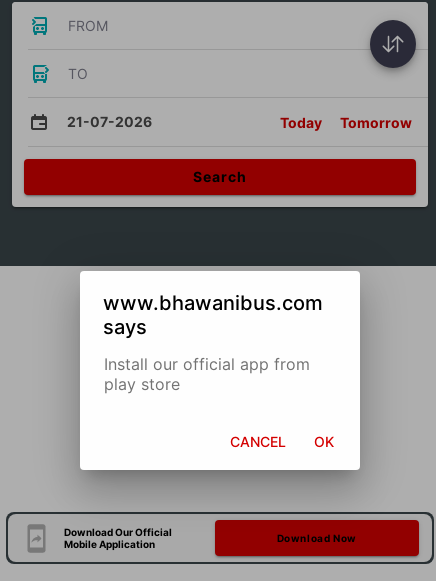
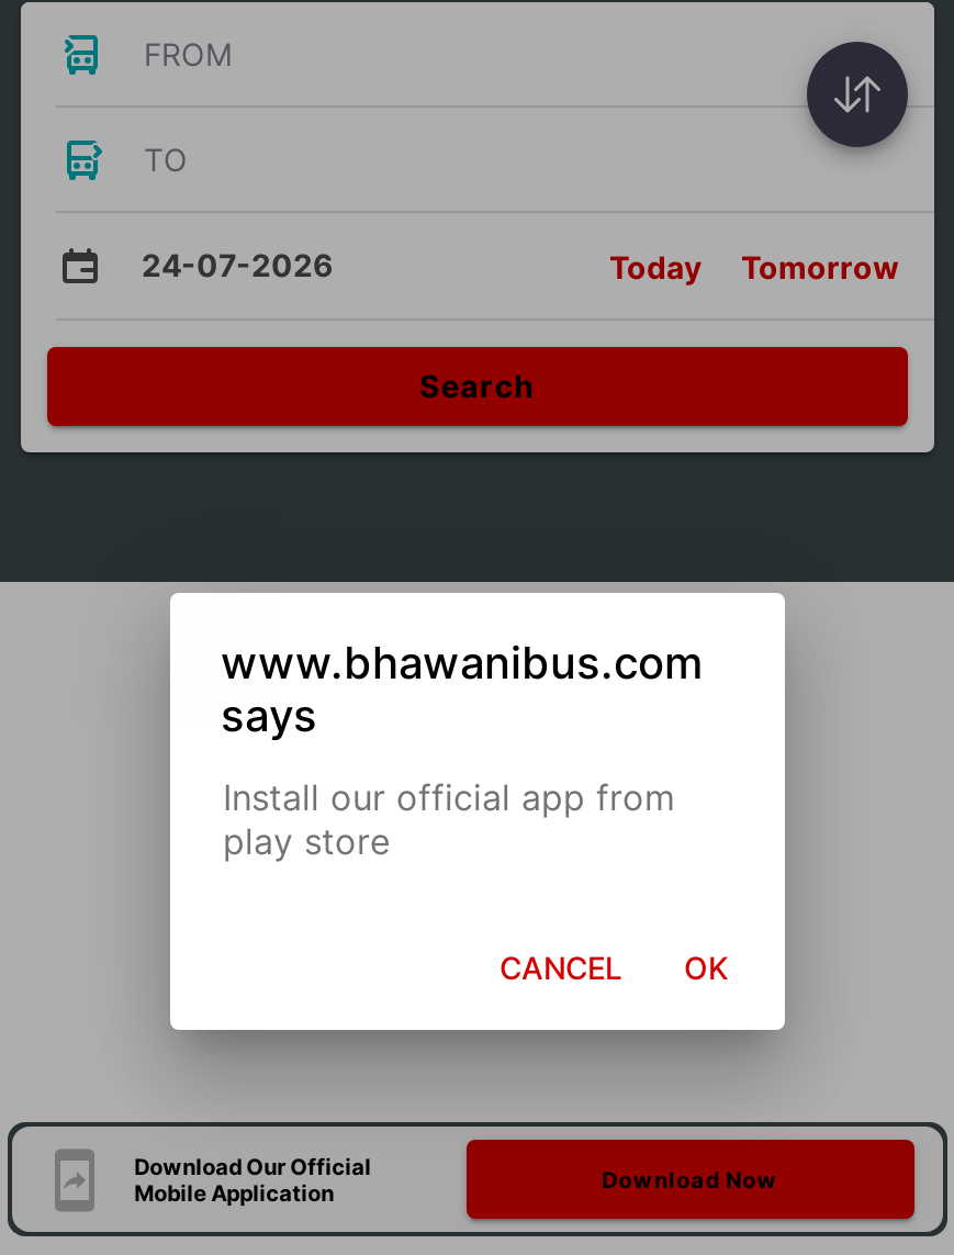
[67,113,152,130] 21-07-2026 -> [142,246,333,283] 24-07-2026

